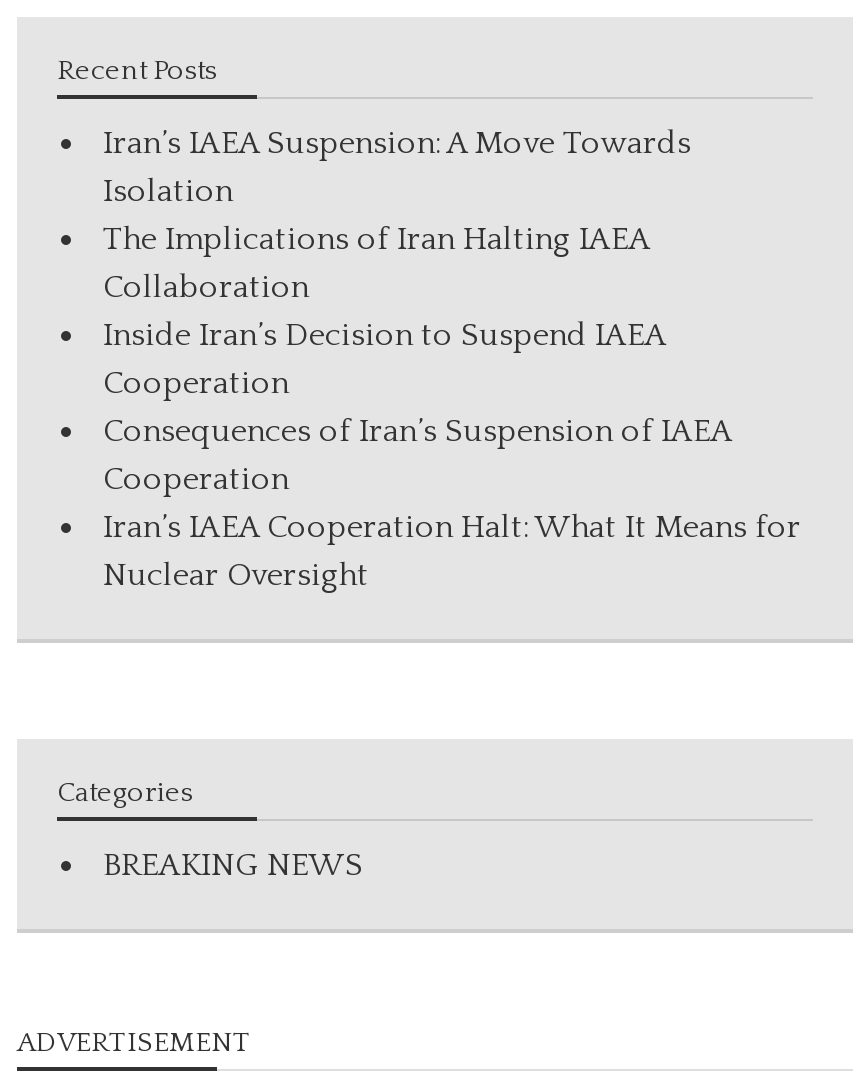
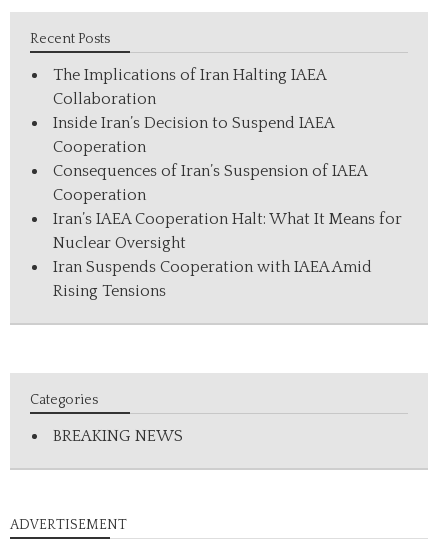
[103,125,691,209] Iran’s IAEA Suspension: A Move Towards | Isolation -> none
moved [103,221,801,593] -> [53,66,402,252]: The Implications of Iran Halting IAEA | Collaboration | Inside Iran’s Decision to Suspend IAEA | Cooperation | Consequences of Iran’s Suspension of IAEA | Cooperation | Iran’s IAEA Cooperation Halt: What It Means for | Nuclear Oversight
none -> [53,258,372,300] Iran Suspends Cooperation with IAEA Amid | Rising Tensions

